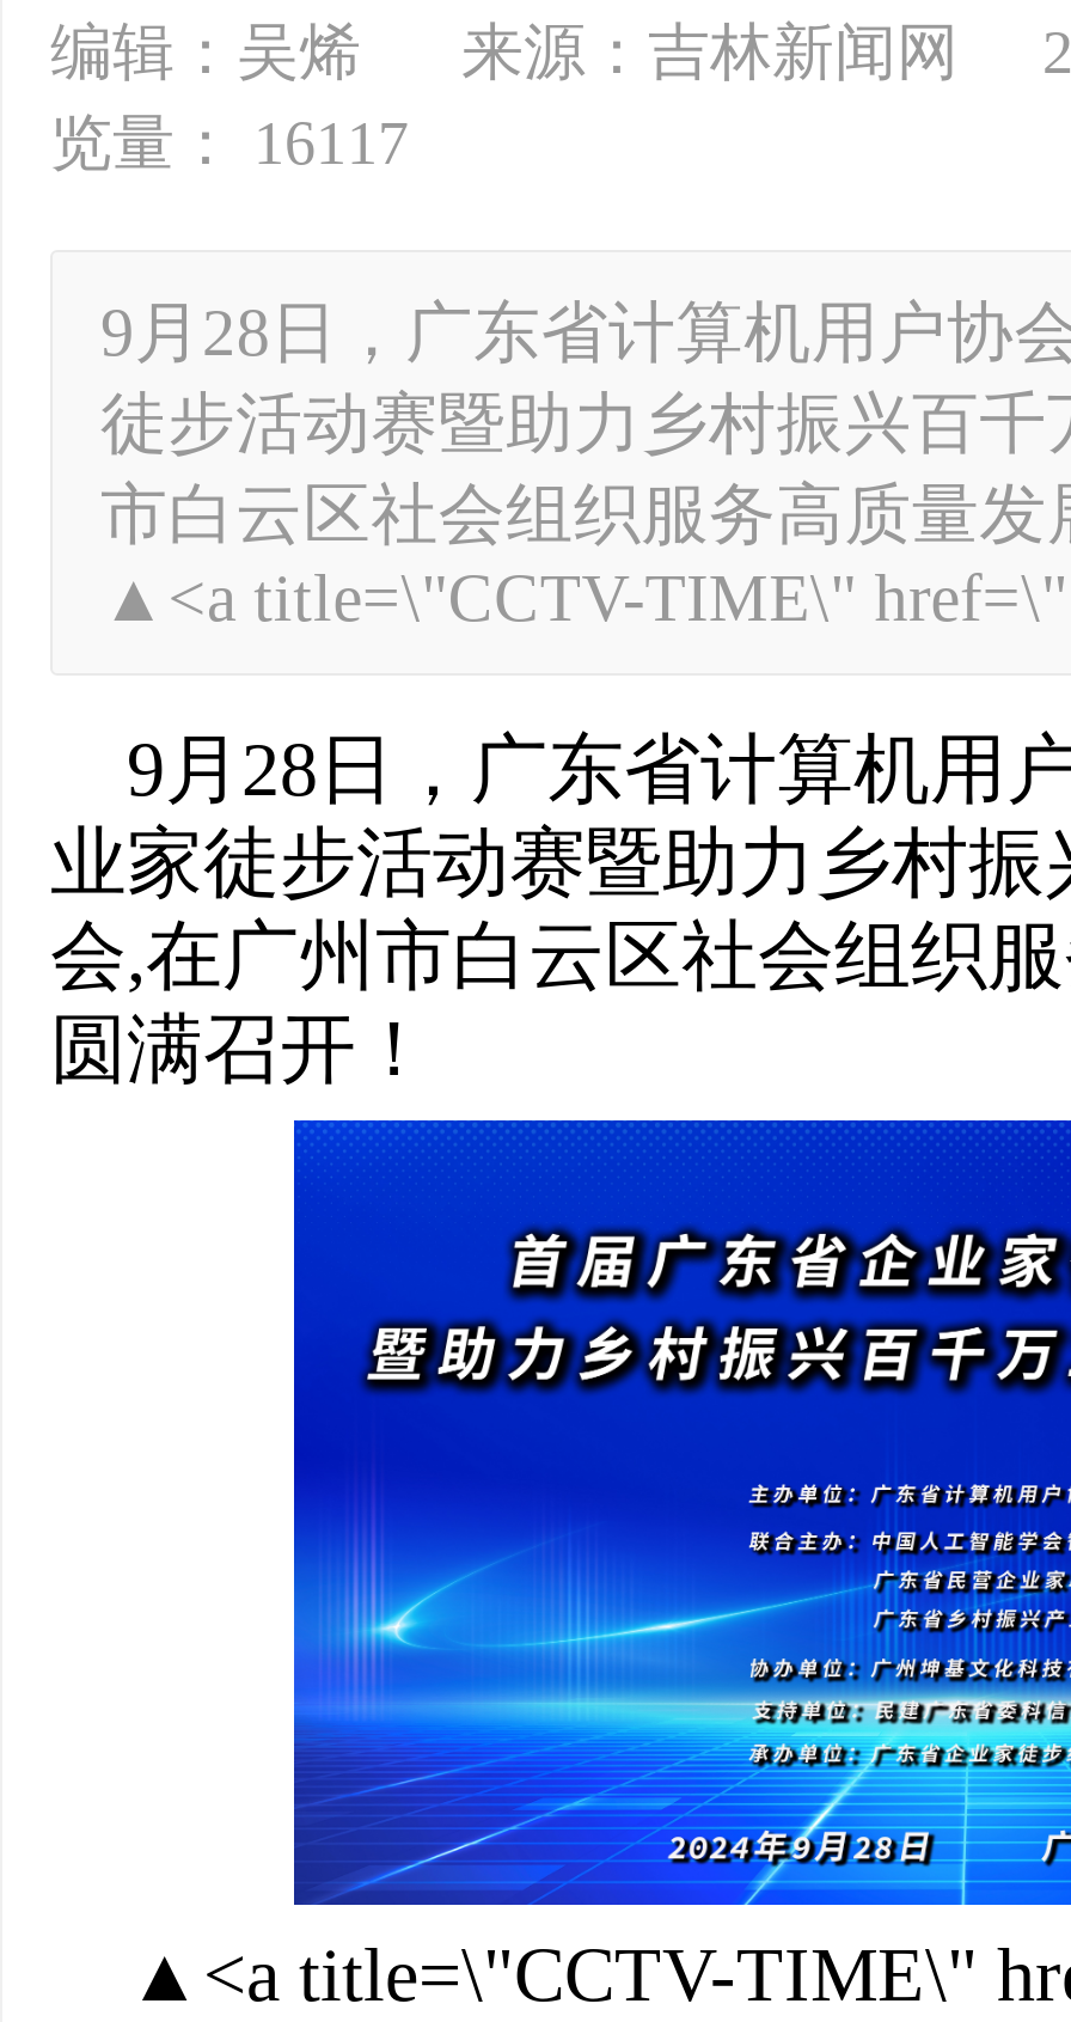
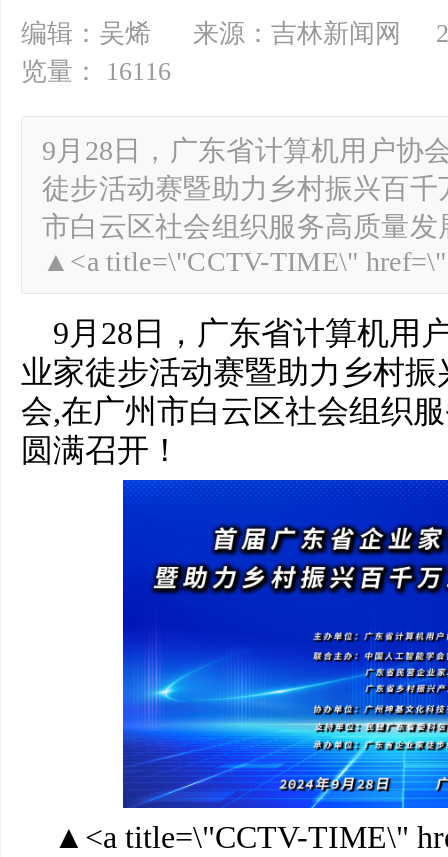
[50,109,409,178] 览量： 16117 -> [21,57,171,86] 览量： 16116

